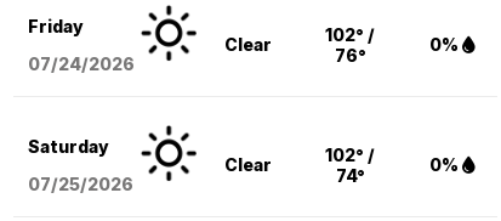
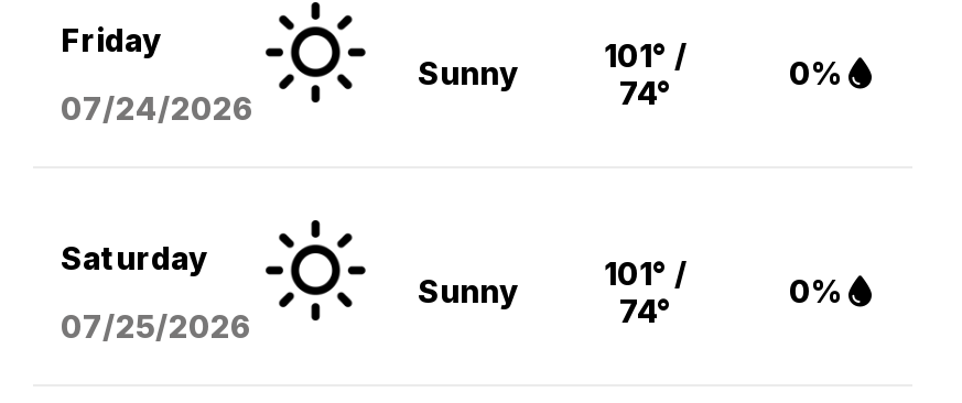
[225,25,375,66] Clear | 102° / | 76° -> [418,37,688,112] Sunny | 101° / | 74°
[225,145,375,175] Clear | 102° / -> [418,255,688,311] Sunny | 101° /

